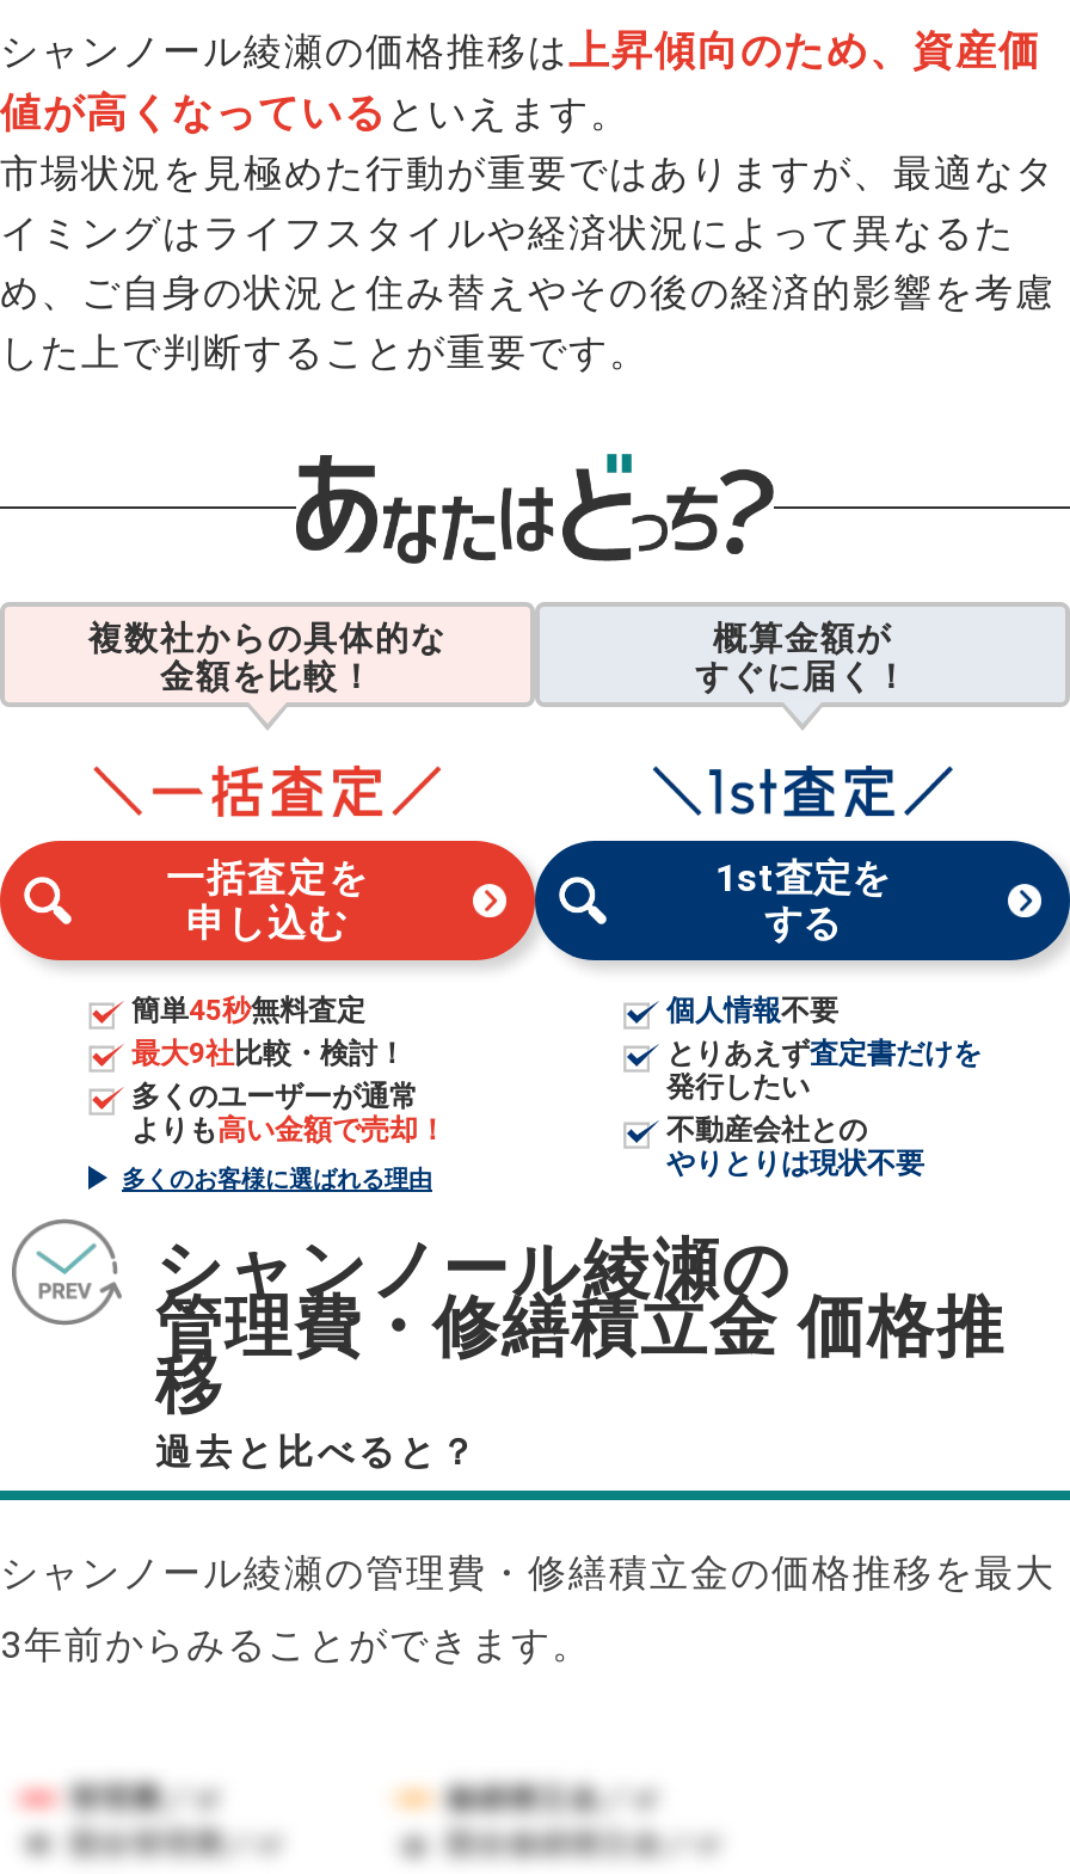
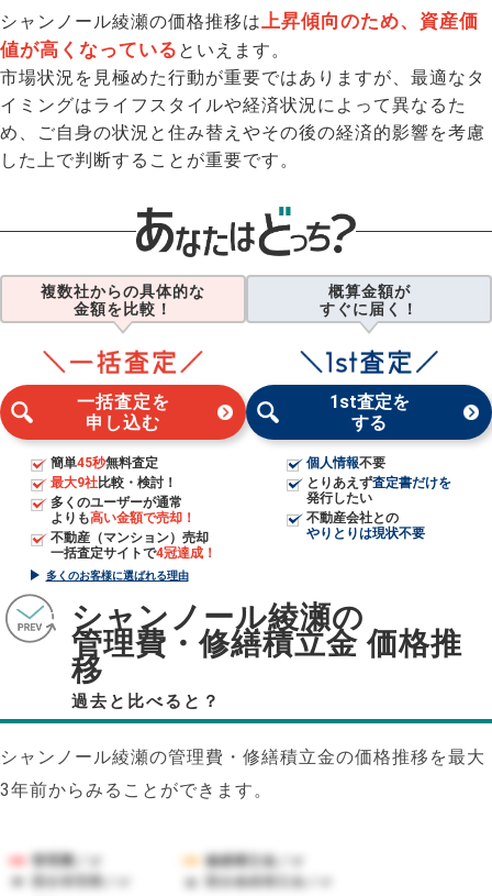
none -> [50,530,216,561] 不動産（マンション）売却 | 一括査定サイトで4冠達成！

